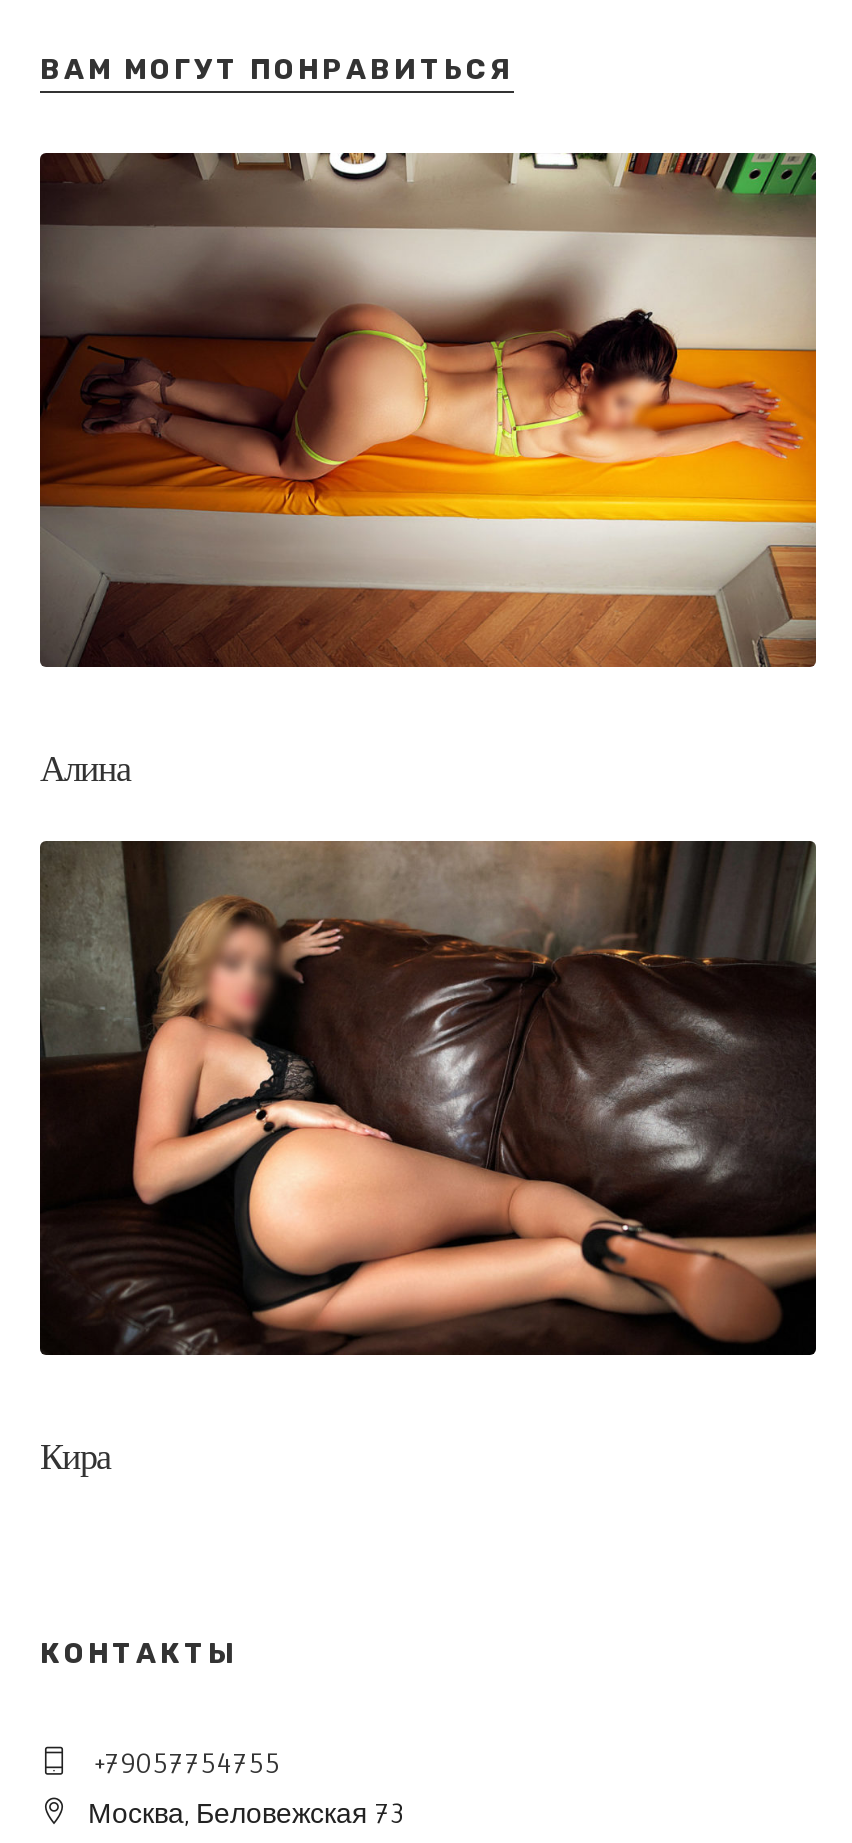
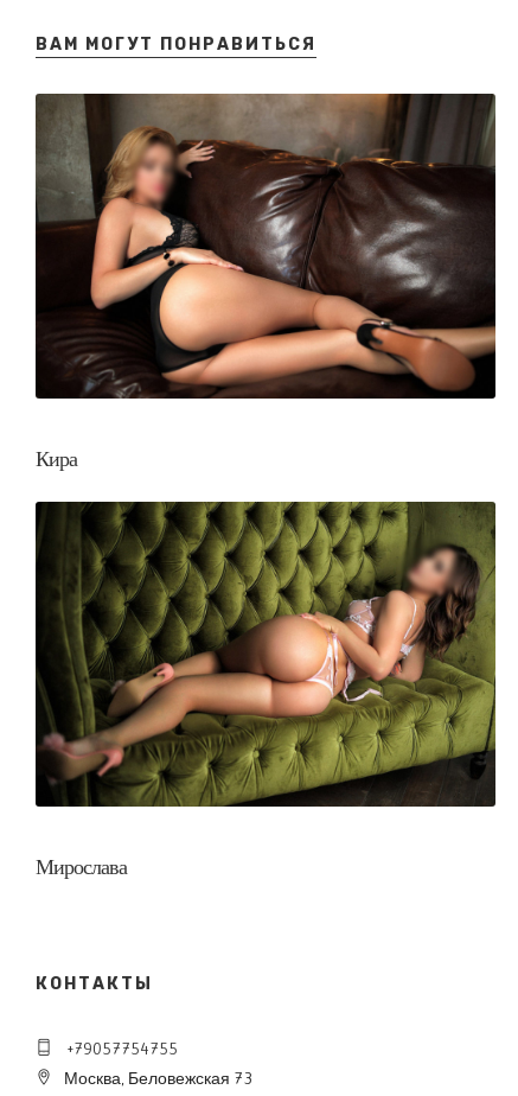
[40,151,818,798] [image] | Алина -> none
moved [38,839,820,1486] -> [34,93,498,476]: [image] | Кира
none -> [36,501,497,885] [image] | Мирослава

